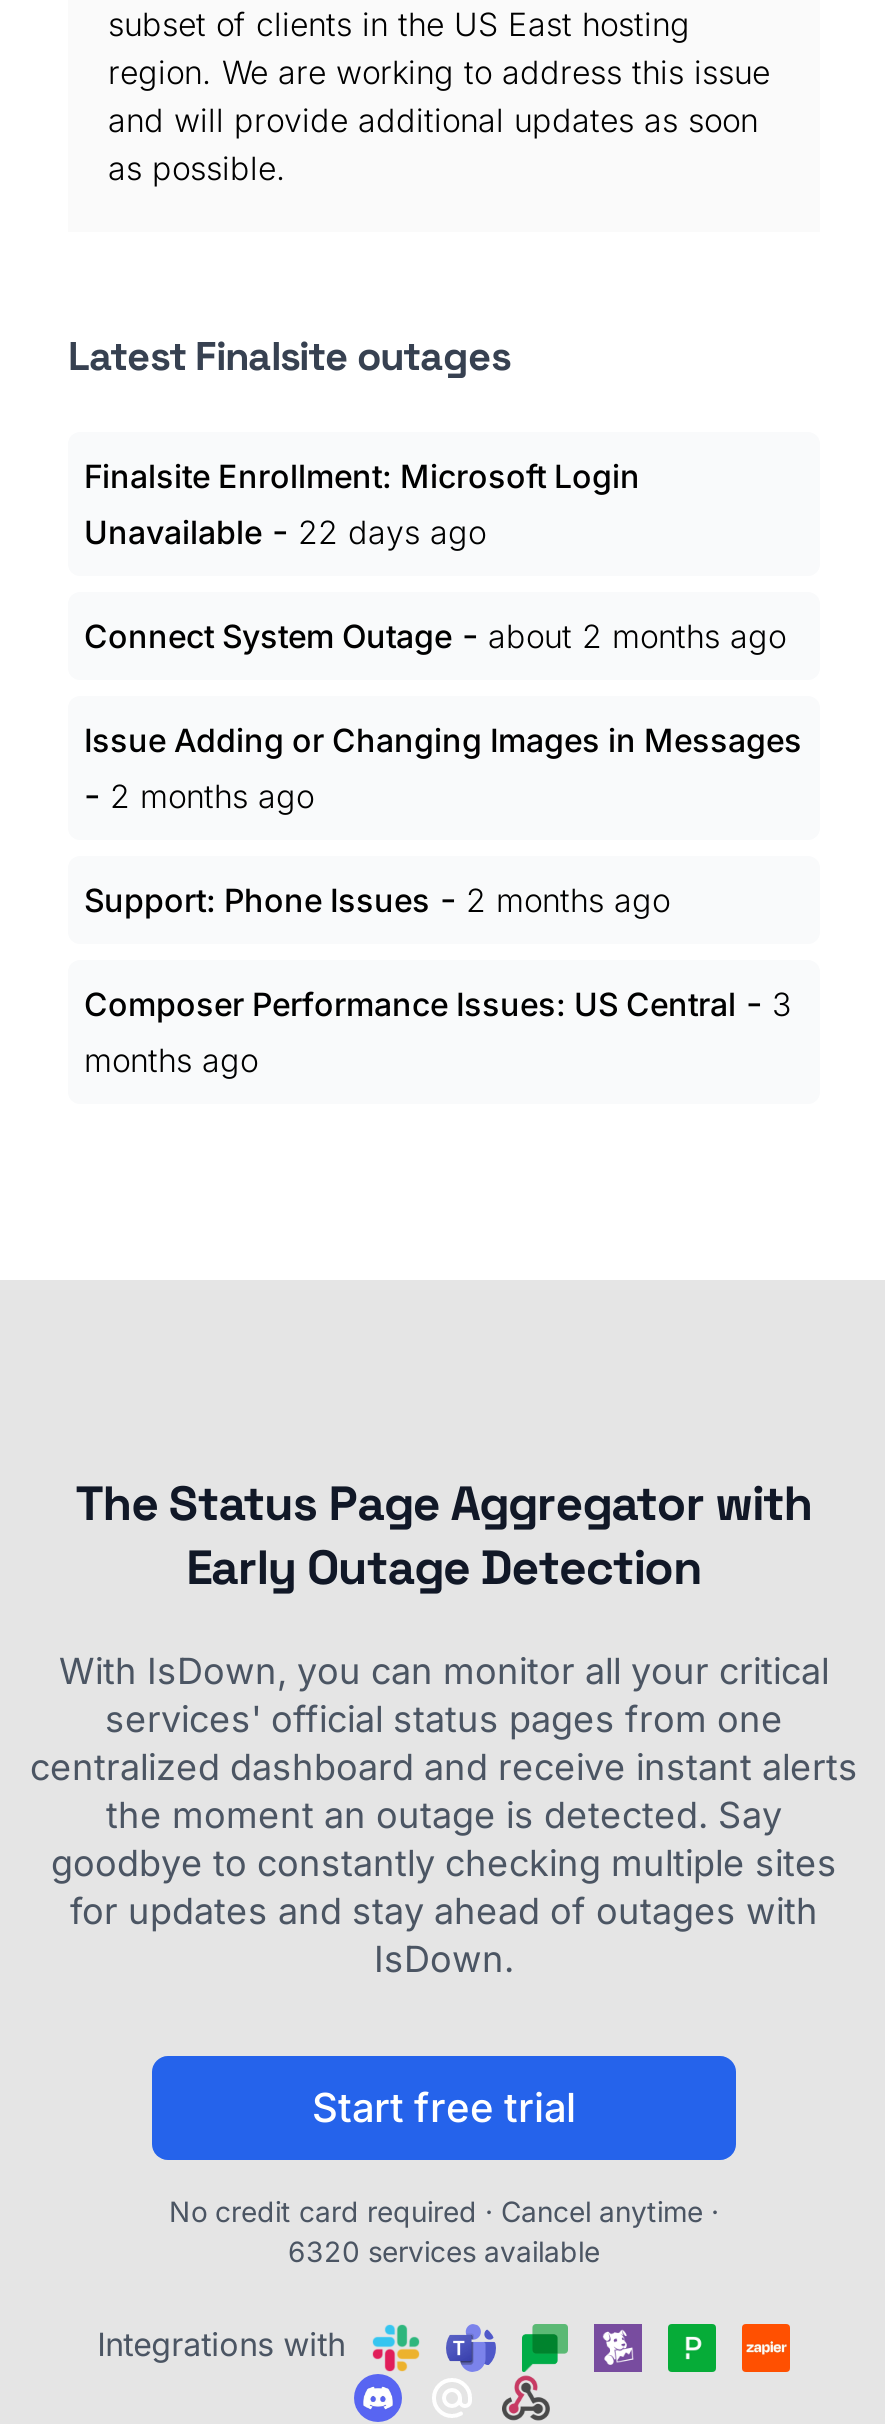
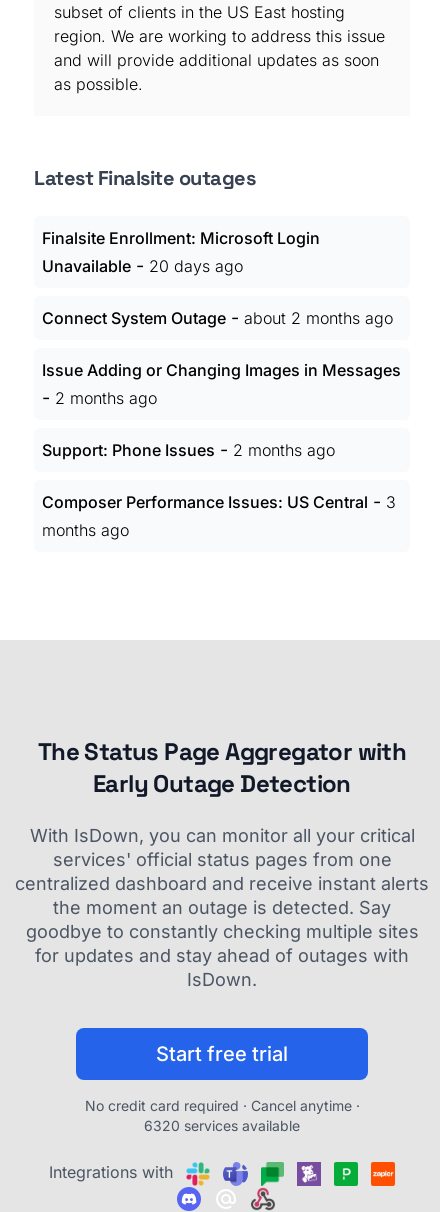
[84,510,486,552] Unavailable - 22 days ago -> [42,255,243,276] Unavailable - 20 days ago

